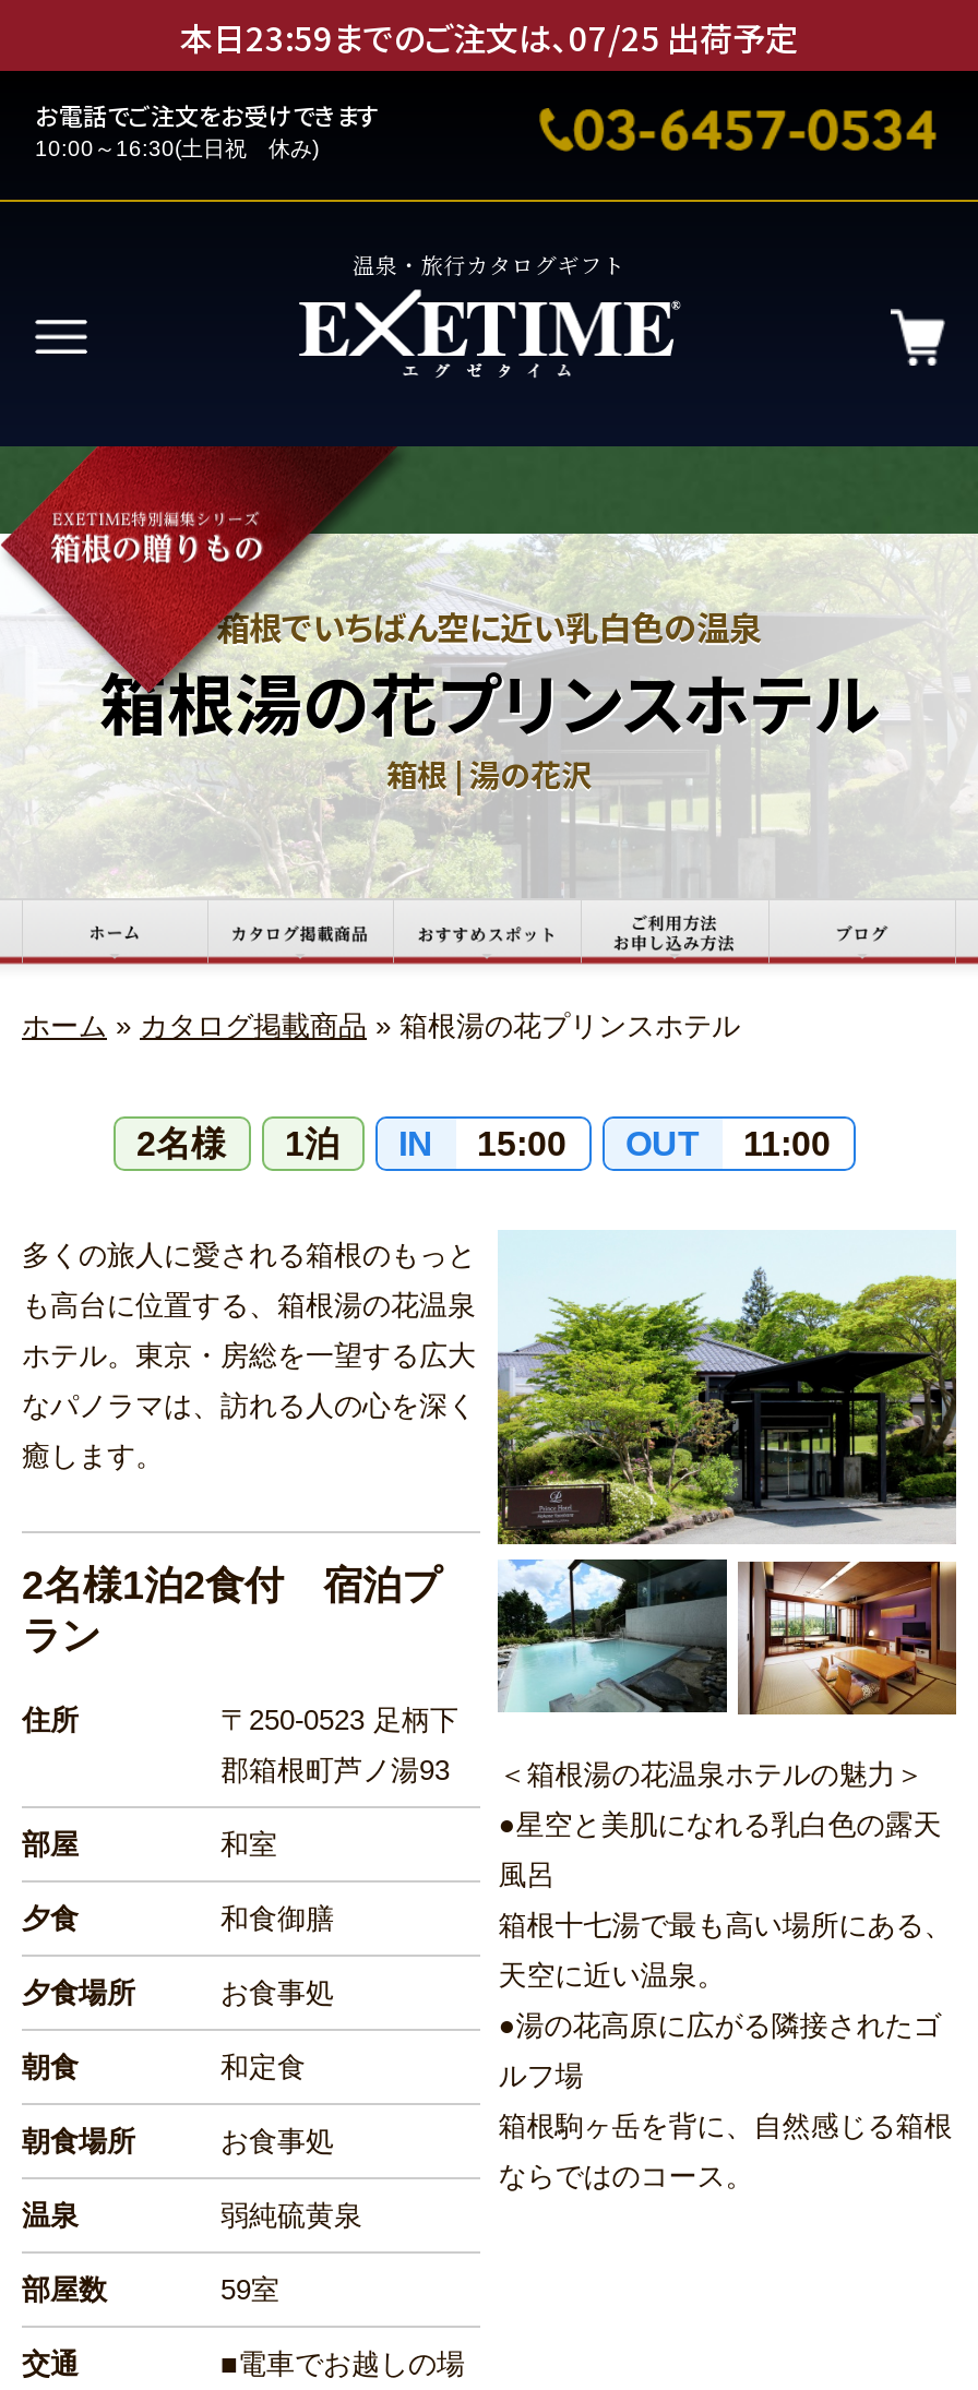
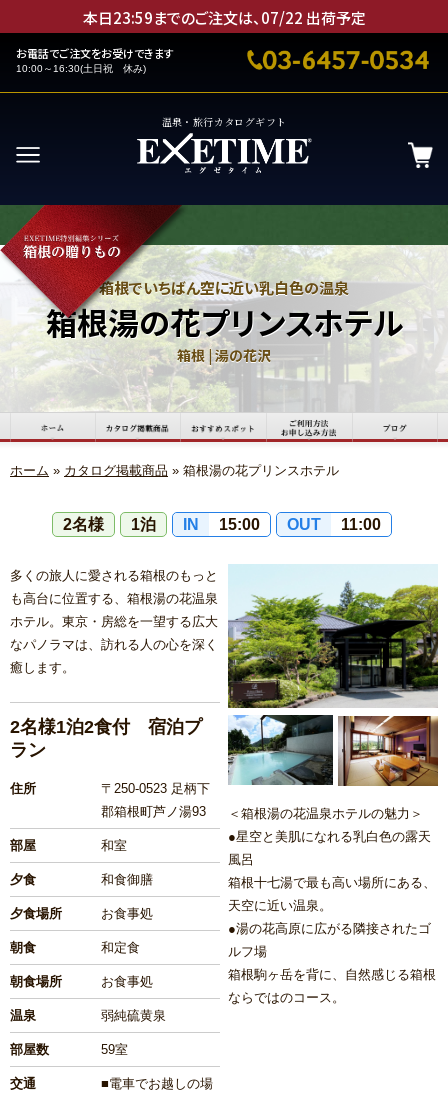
[180,14,798,60] 本日23:59までのご注文は、07/25出荷予定 -> [82,7,365,28] 本日23:59までのご注文は、07/22出荷予定

